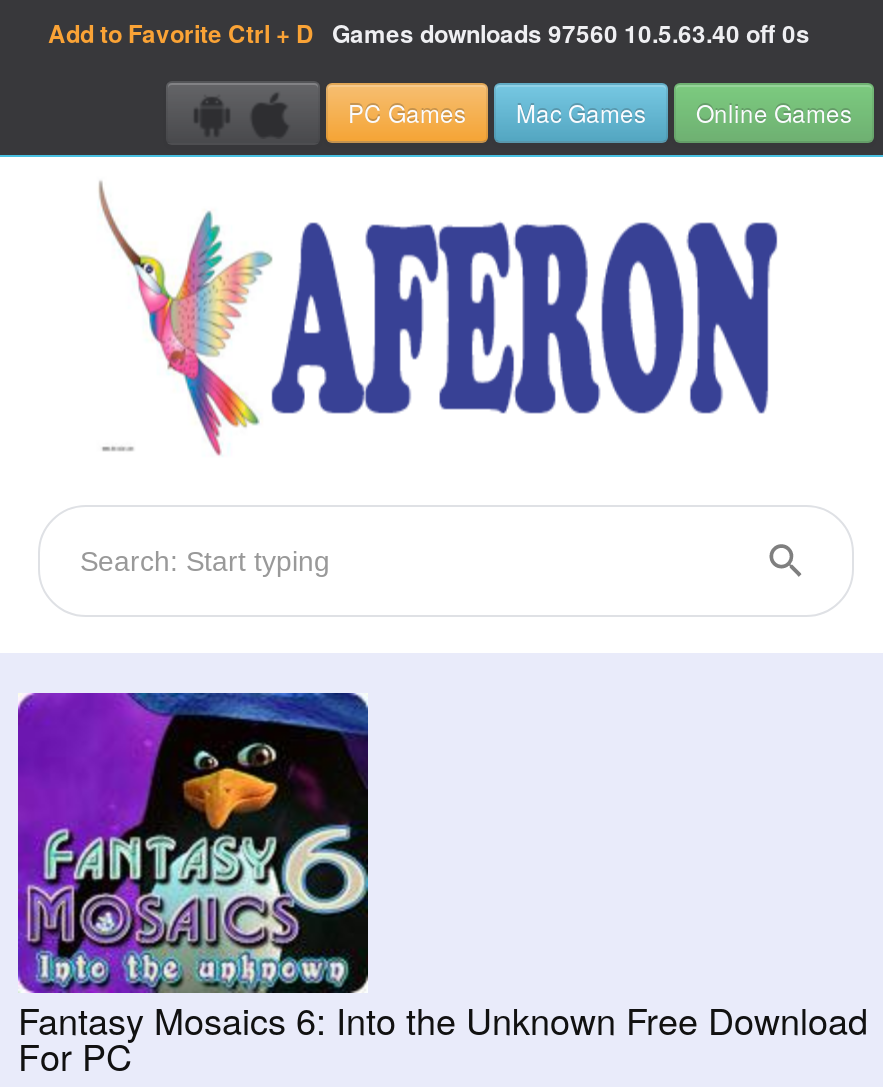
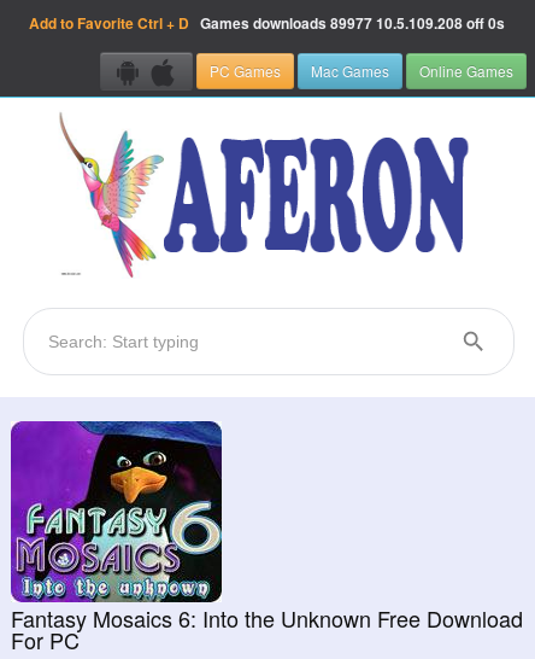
[48,15,810,51] Add to Favorite Ctrl + D Games downloads 97560 10.5.63.40 off 0s -> [29,12,505,34] Add to Favorite Ctrl + D Games downloads 89977 10.5.109.208 off 0s

